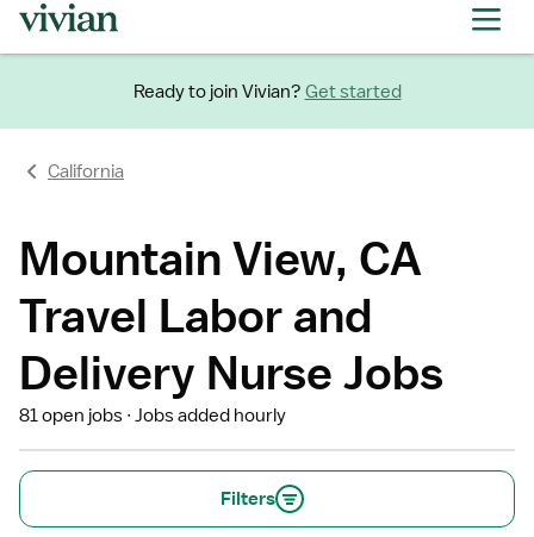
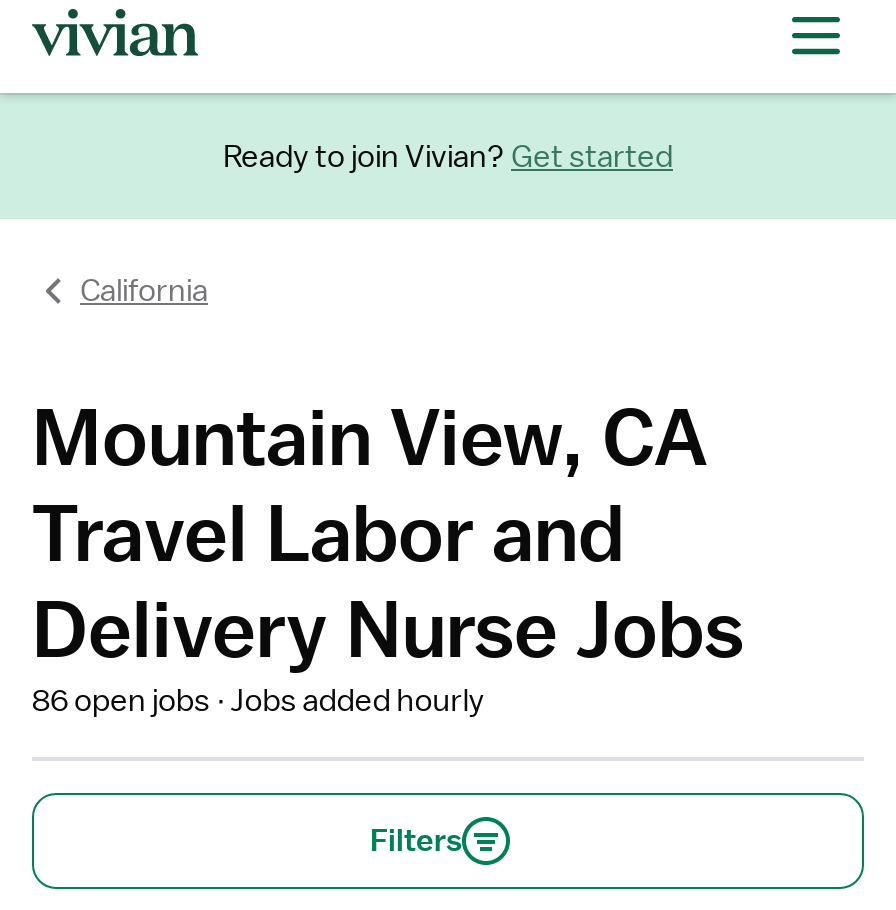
[19,404,286,427] 81 open jobs Jobs added hourly -> [32,681,484,721] 86 open jobs Jobs added hourly

